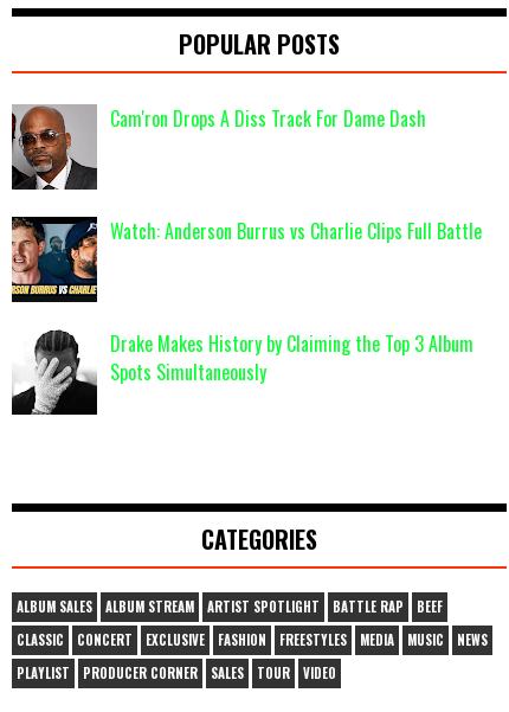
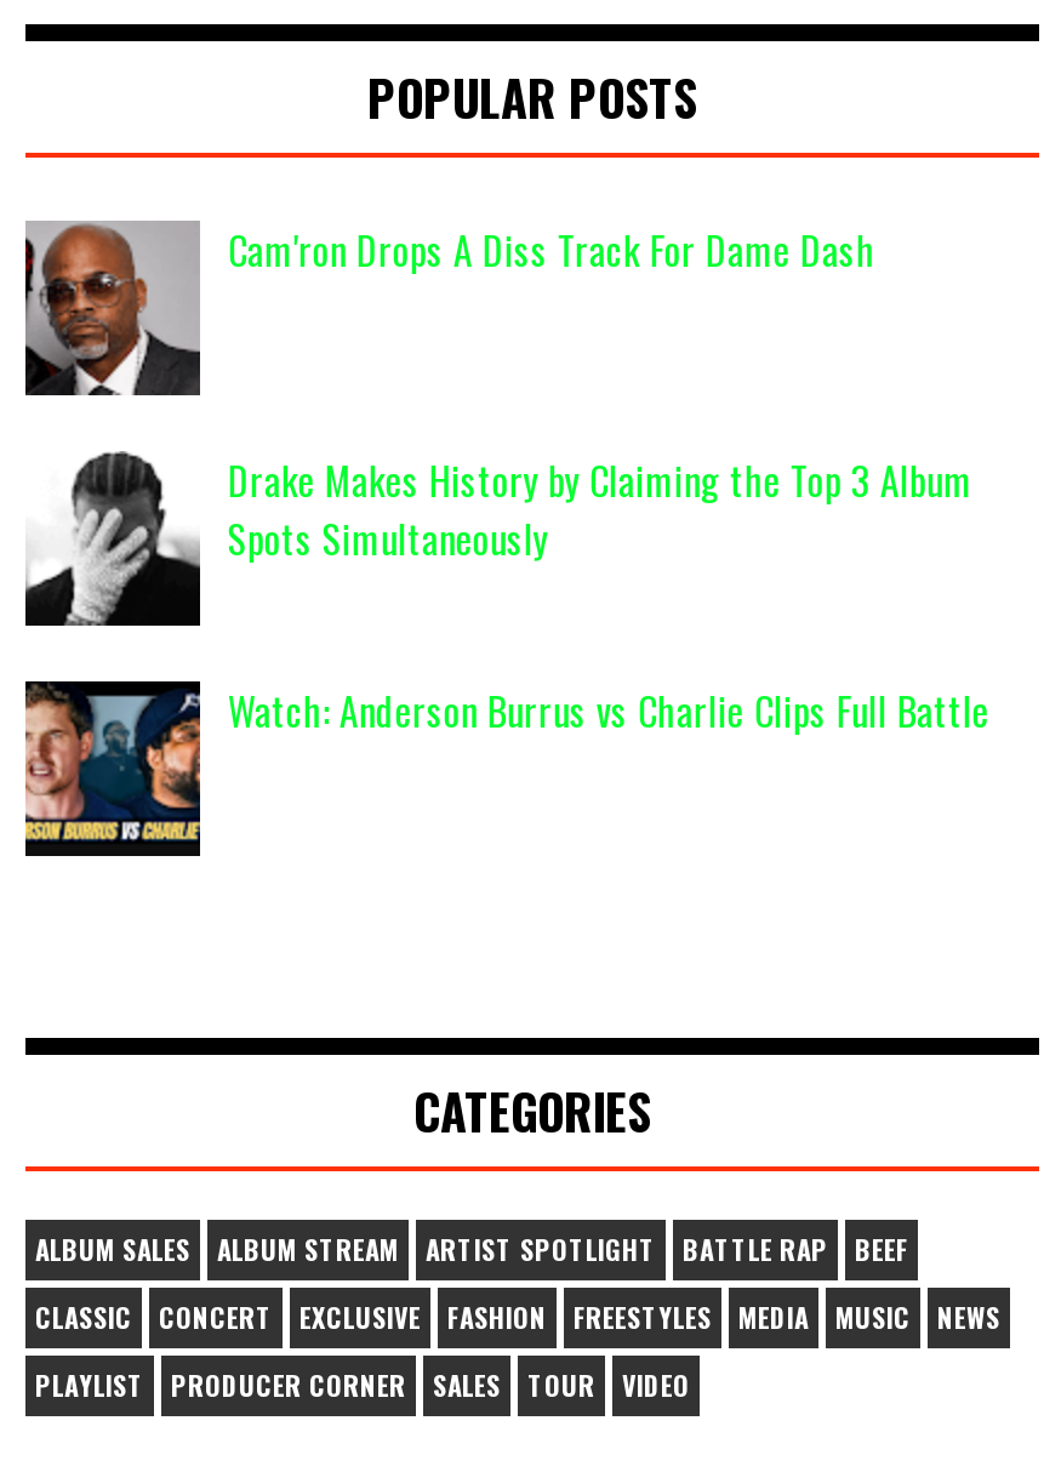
moved [11,216,482,302] -> [23,679,989,856]: [image] | Watch: Anderson Burrus vs Charlie Clips Full Battle
moved [111,329,474,386] -> [228,450,972,566]: Drake Makes History by Claiming the Top 3 Album | Spots Simultaneously

